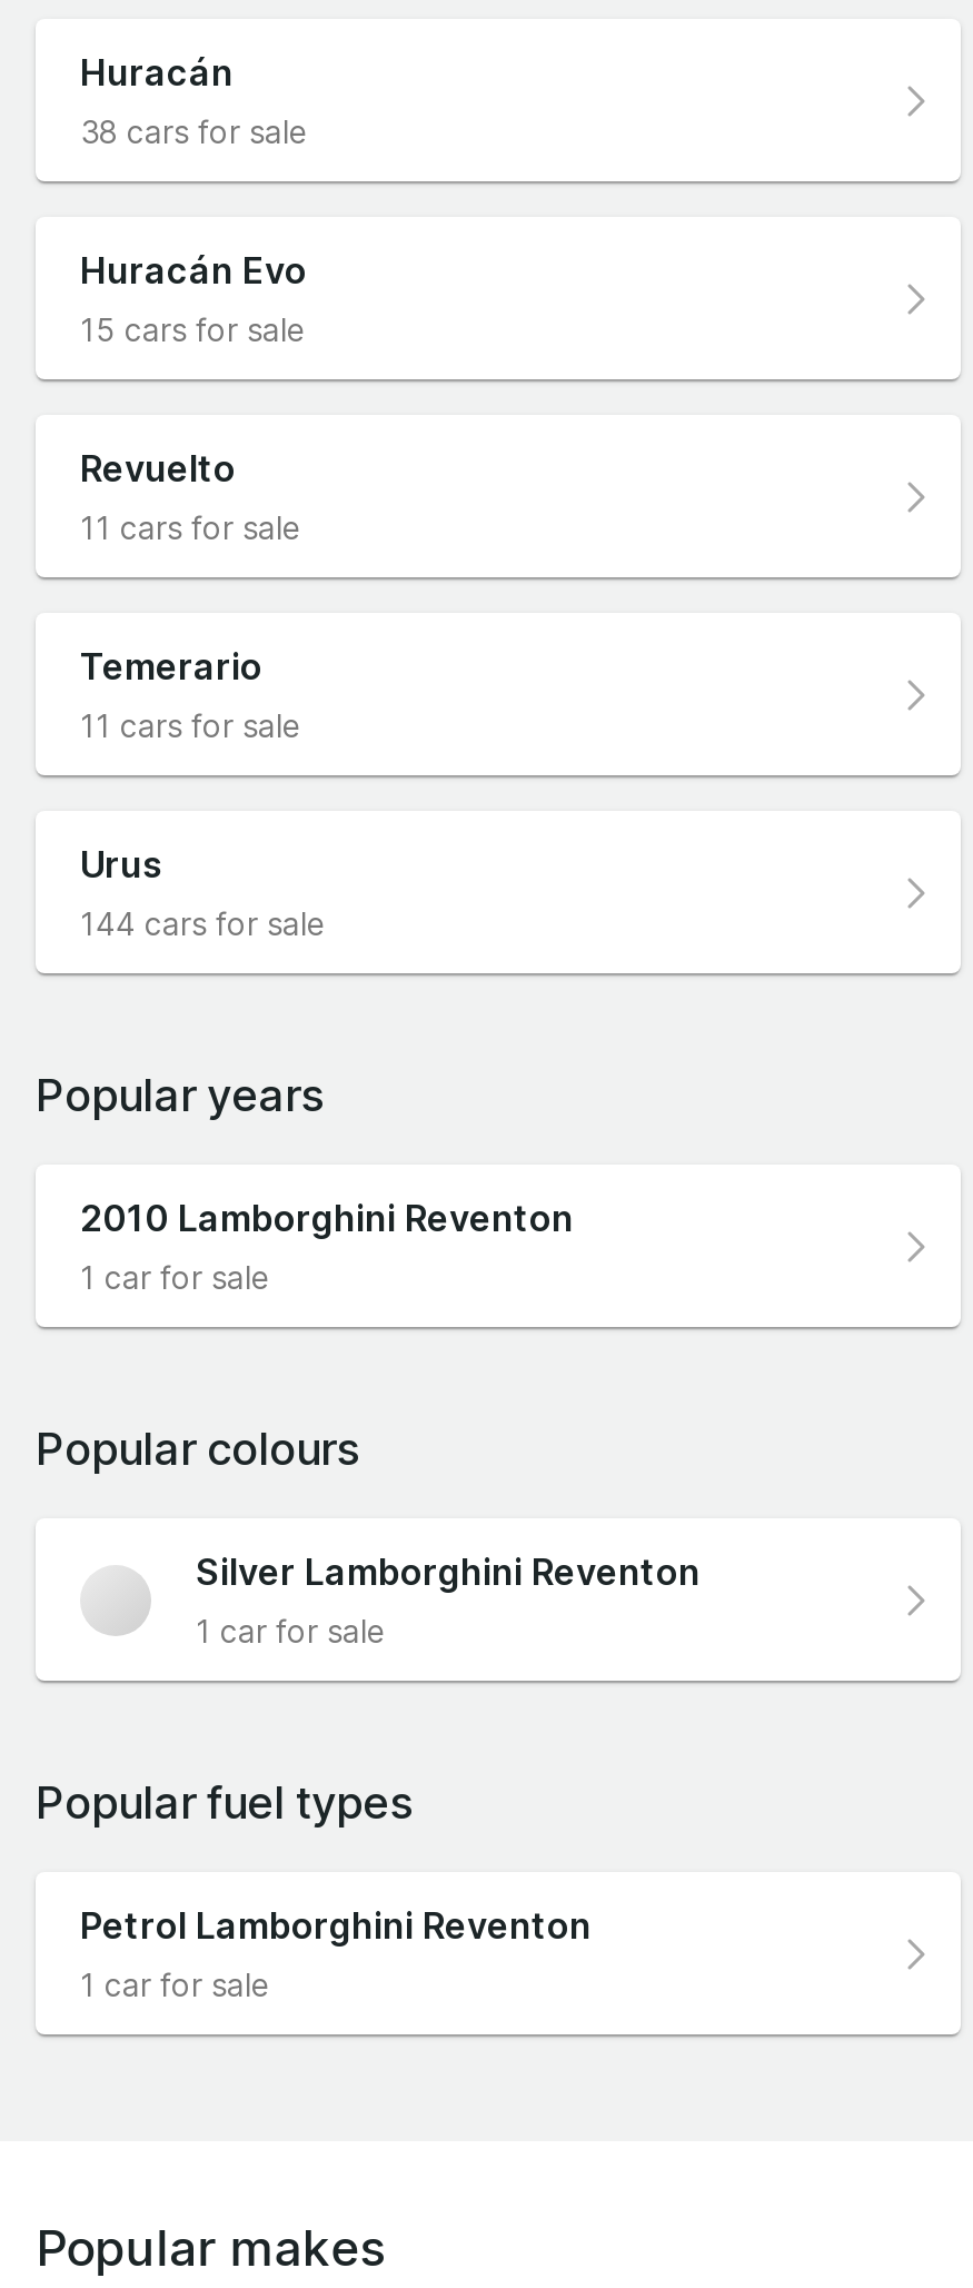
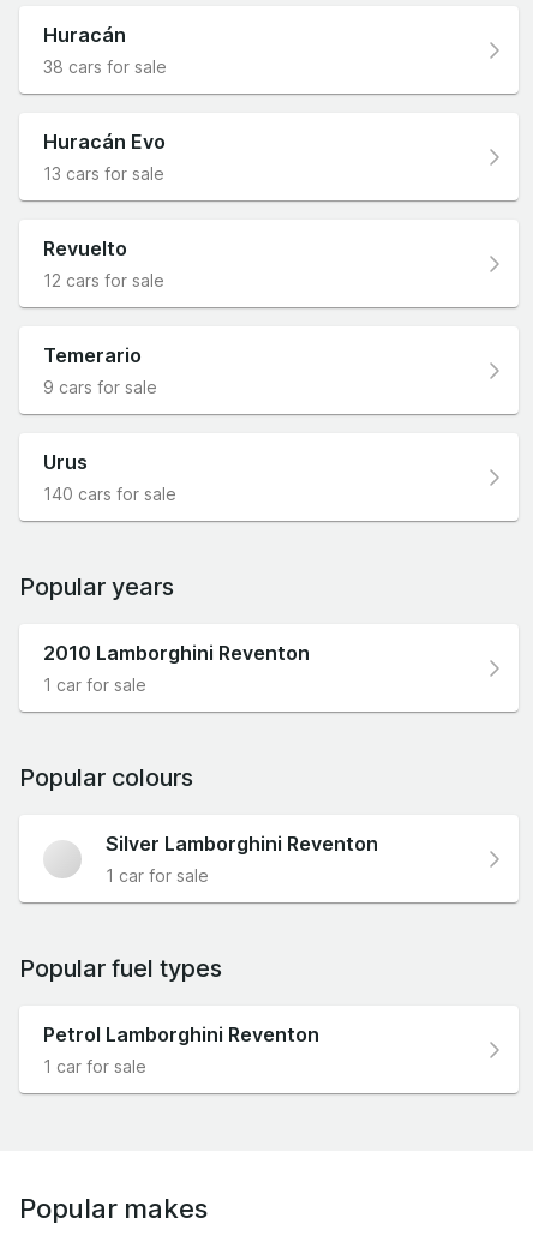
[80,311,307,349] 15 cars for sale -> [43,163,164,184] 13 cars for sale
[80,509,302,547] 11 cars for sale -> [43,270,164,291] 12 cars for sale
[80,707,302,745] 11 cars for sale -> [43,377,157,397] 9 cars for sale
[80,905,327,943] 144 cars for sale -> [43,484,176,504] 140 cars for sale

